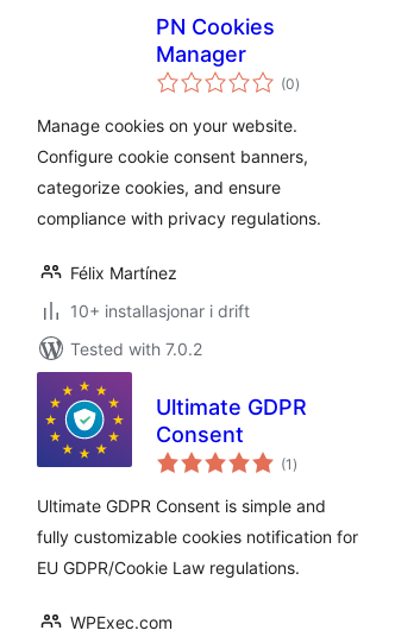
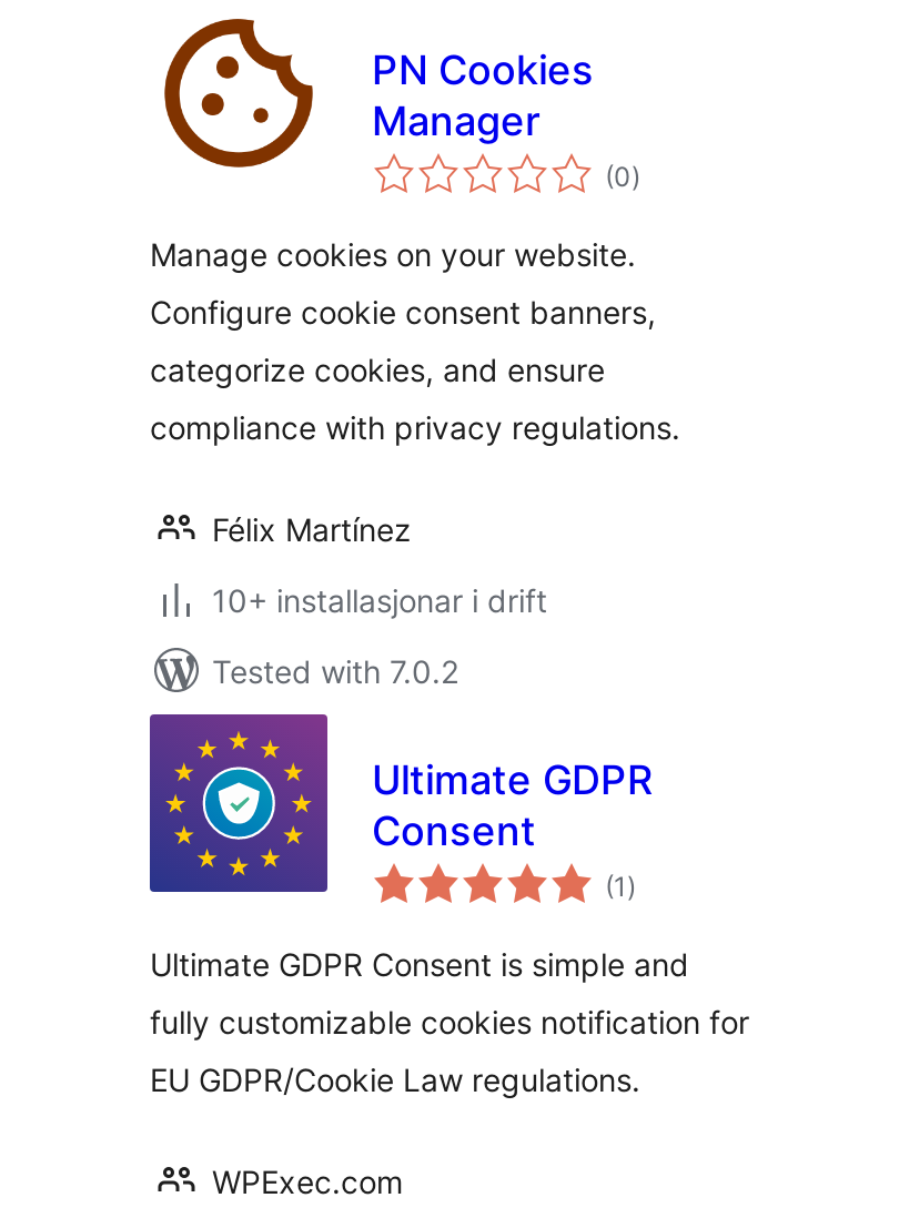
none -> [161,16,316,171] [image]

